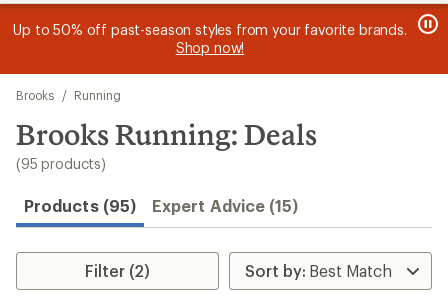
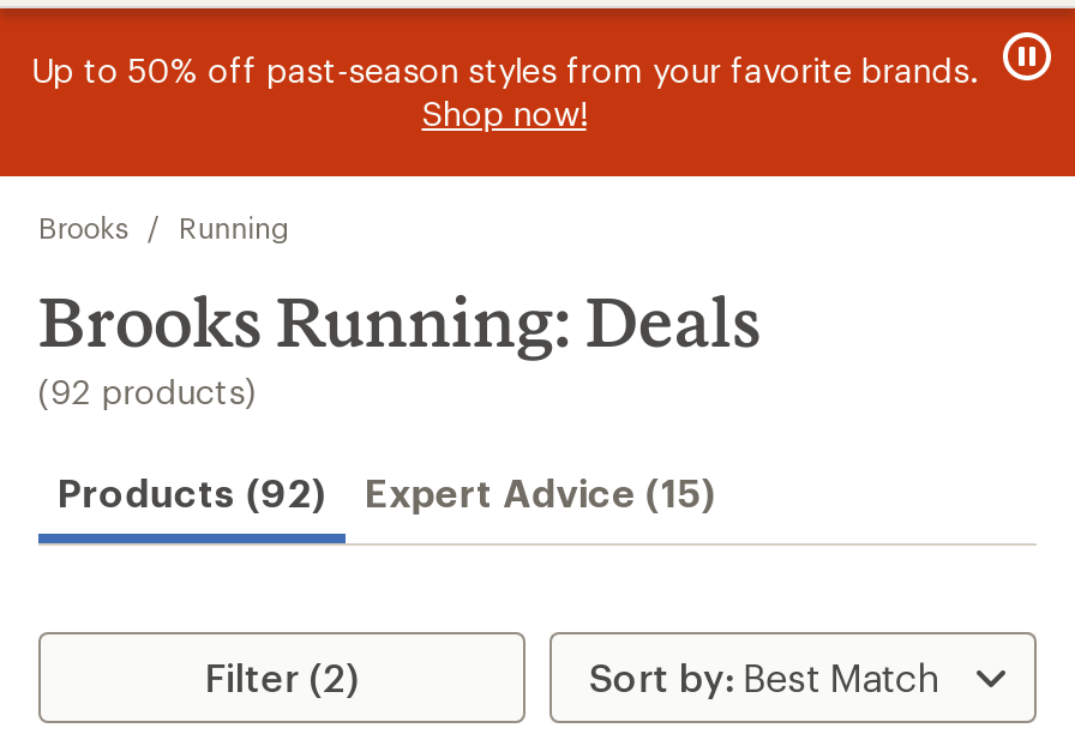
[16,155,106,172] (95 products) -> [38,370,257,411] (92 products)
[24,196,298,215] Products (95) Expert Advice (15) -> [58,468,716,514] Products (92) Expert Advice (15)

